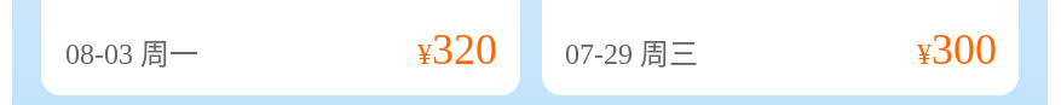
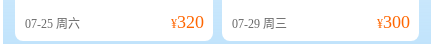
[65,37,198,71] 08-03周一 -> [25,17,80,31] 07-25周六

